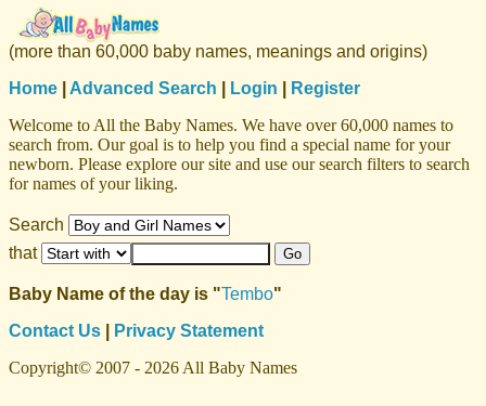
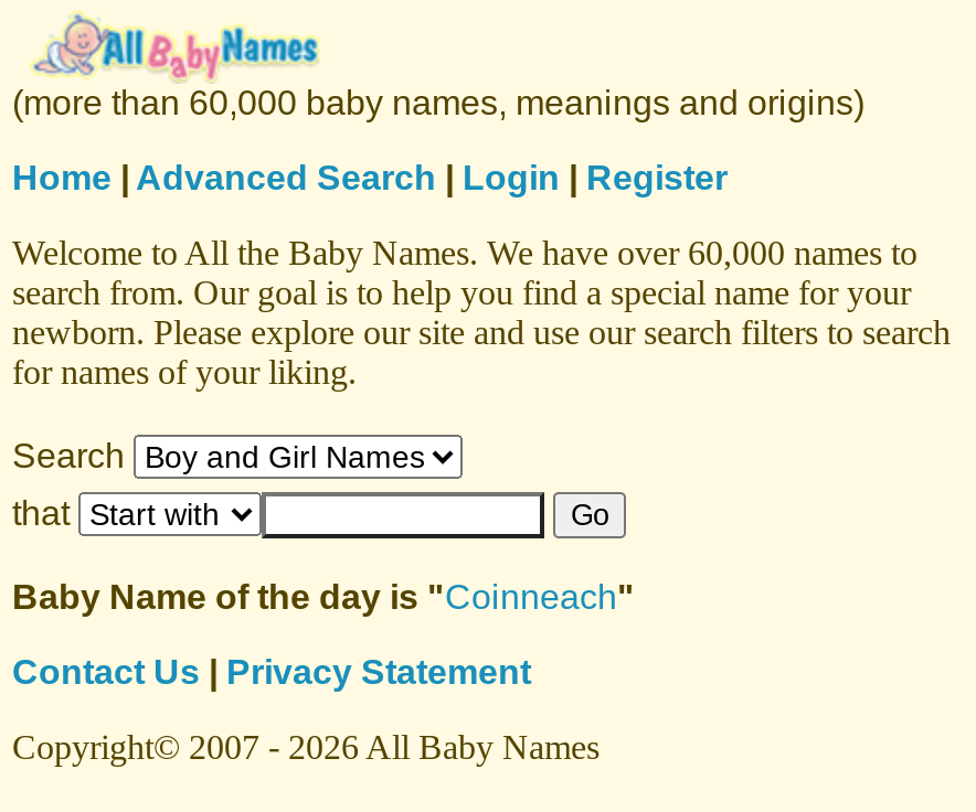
[9,285,282,303] Baby Name of the day is "Tembo" -> [12,578,635,616] Baby Name of the day is "Coinneach"

